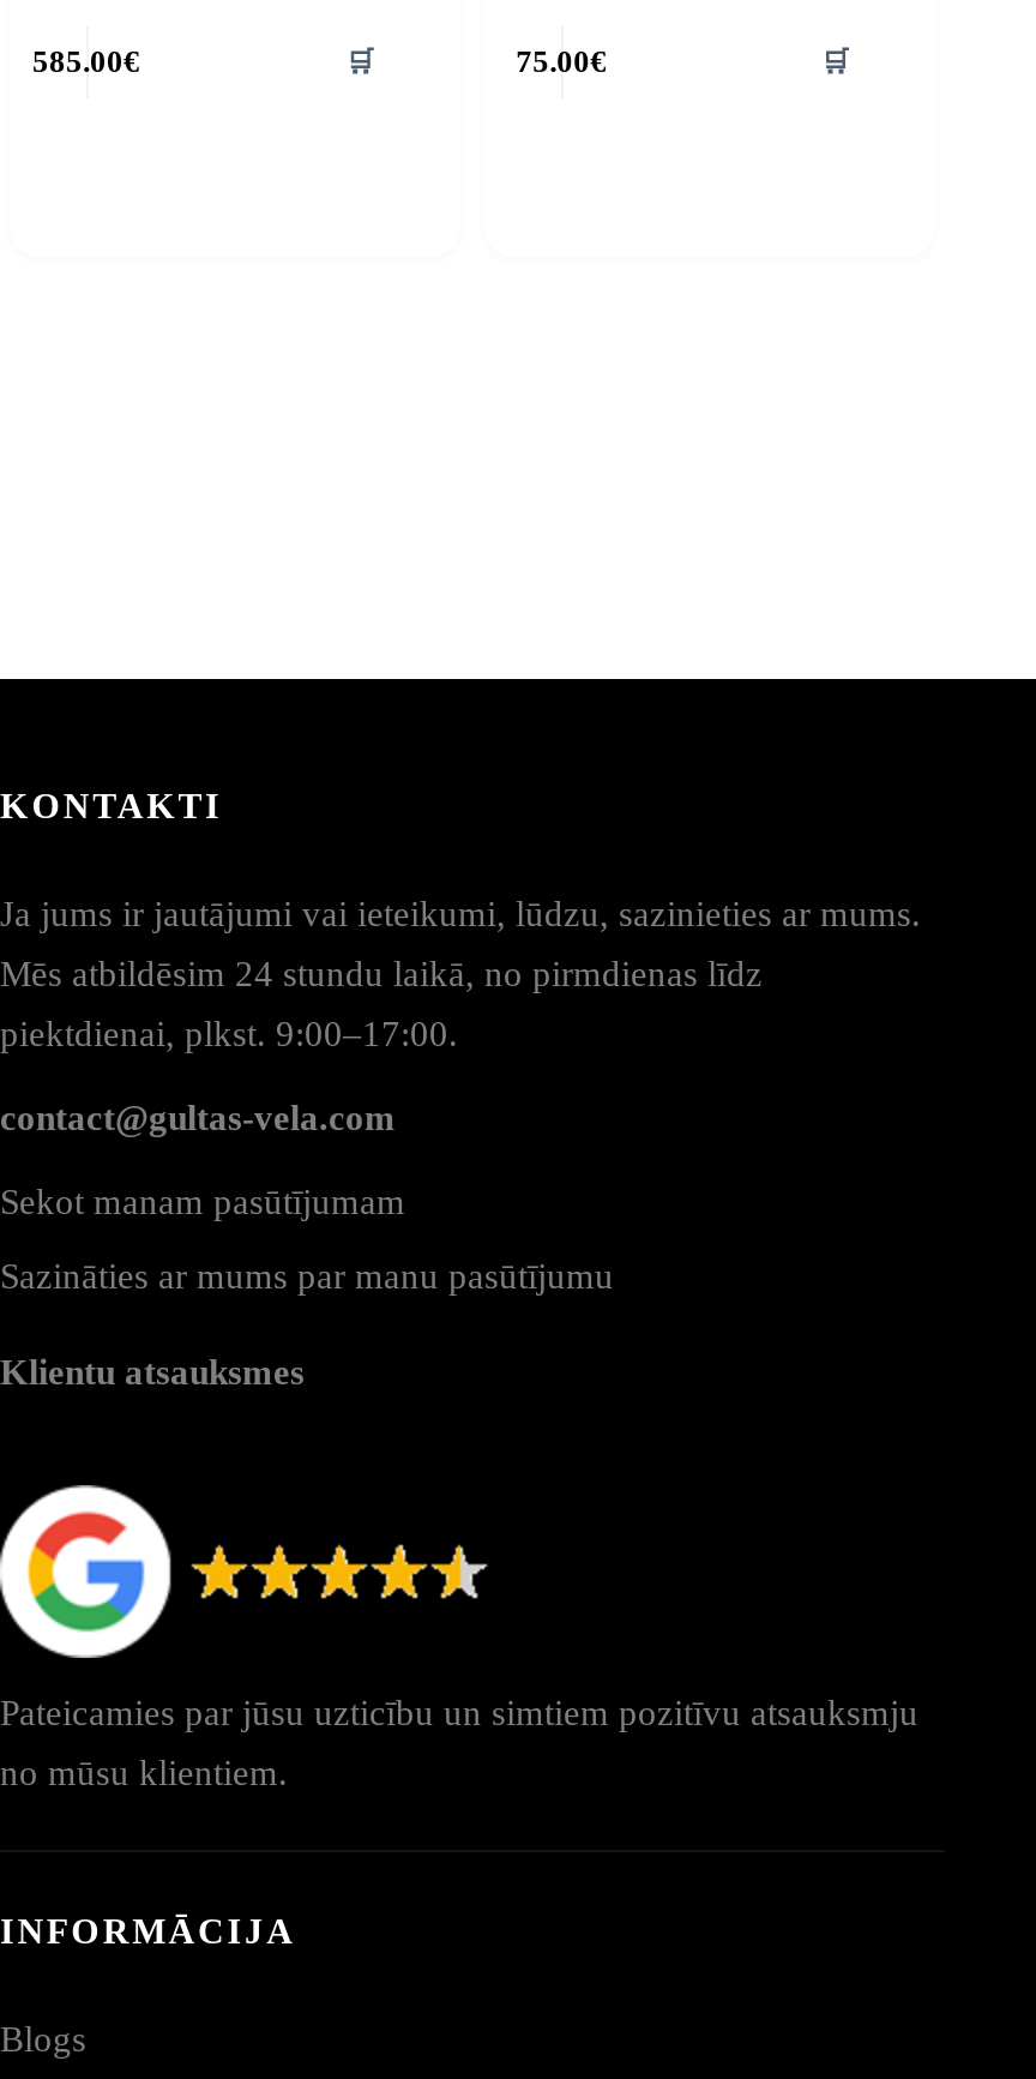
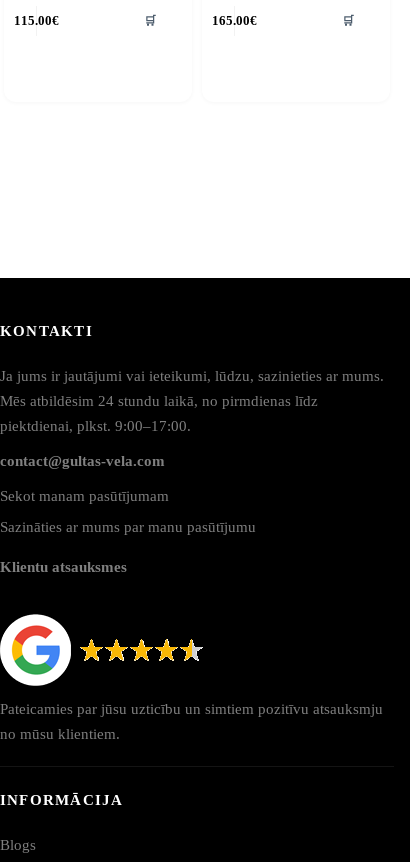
[32,42,140,78] 585.00€ -> [13,13,58,28] 115.00€
[516,42,607,78] 75.00€ -> [212,13,257,28] 165.00€

